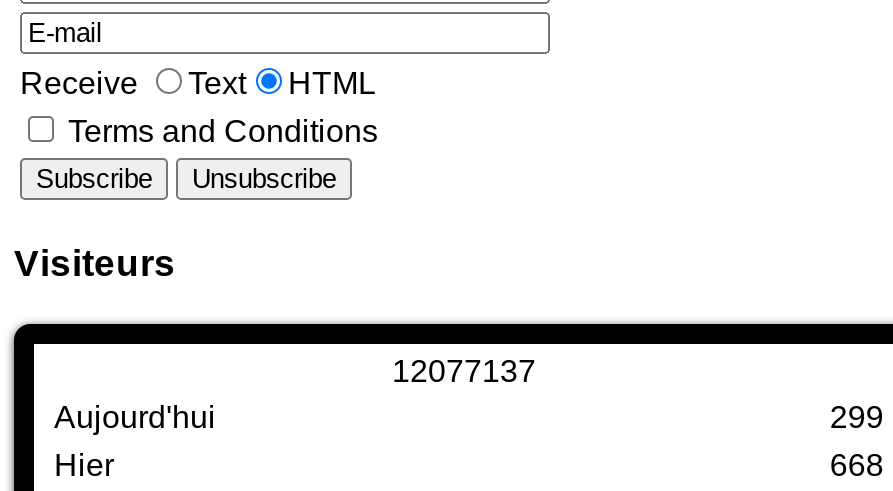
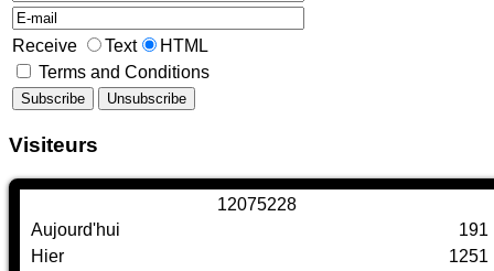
[392,354,536,388] 12077137 -> [217,195,297,214] 12075228
[830,400,884,434] 299 -> [459,220,488,239] 191
[830,448,884,482] 668 -> [449,247,488,265] 1251

